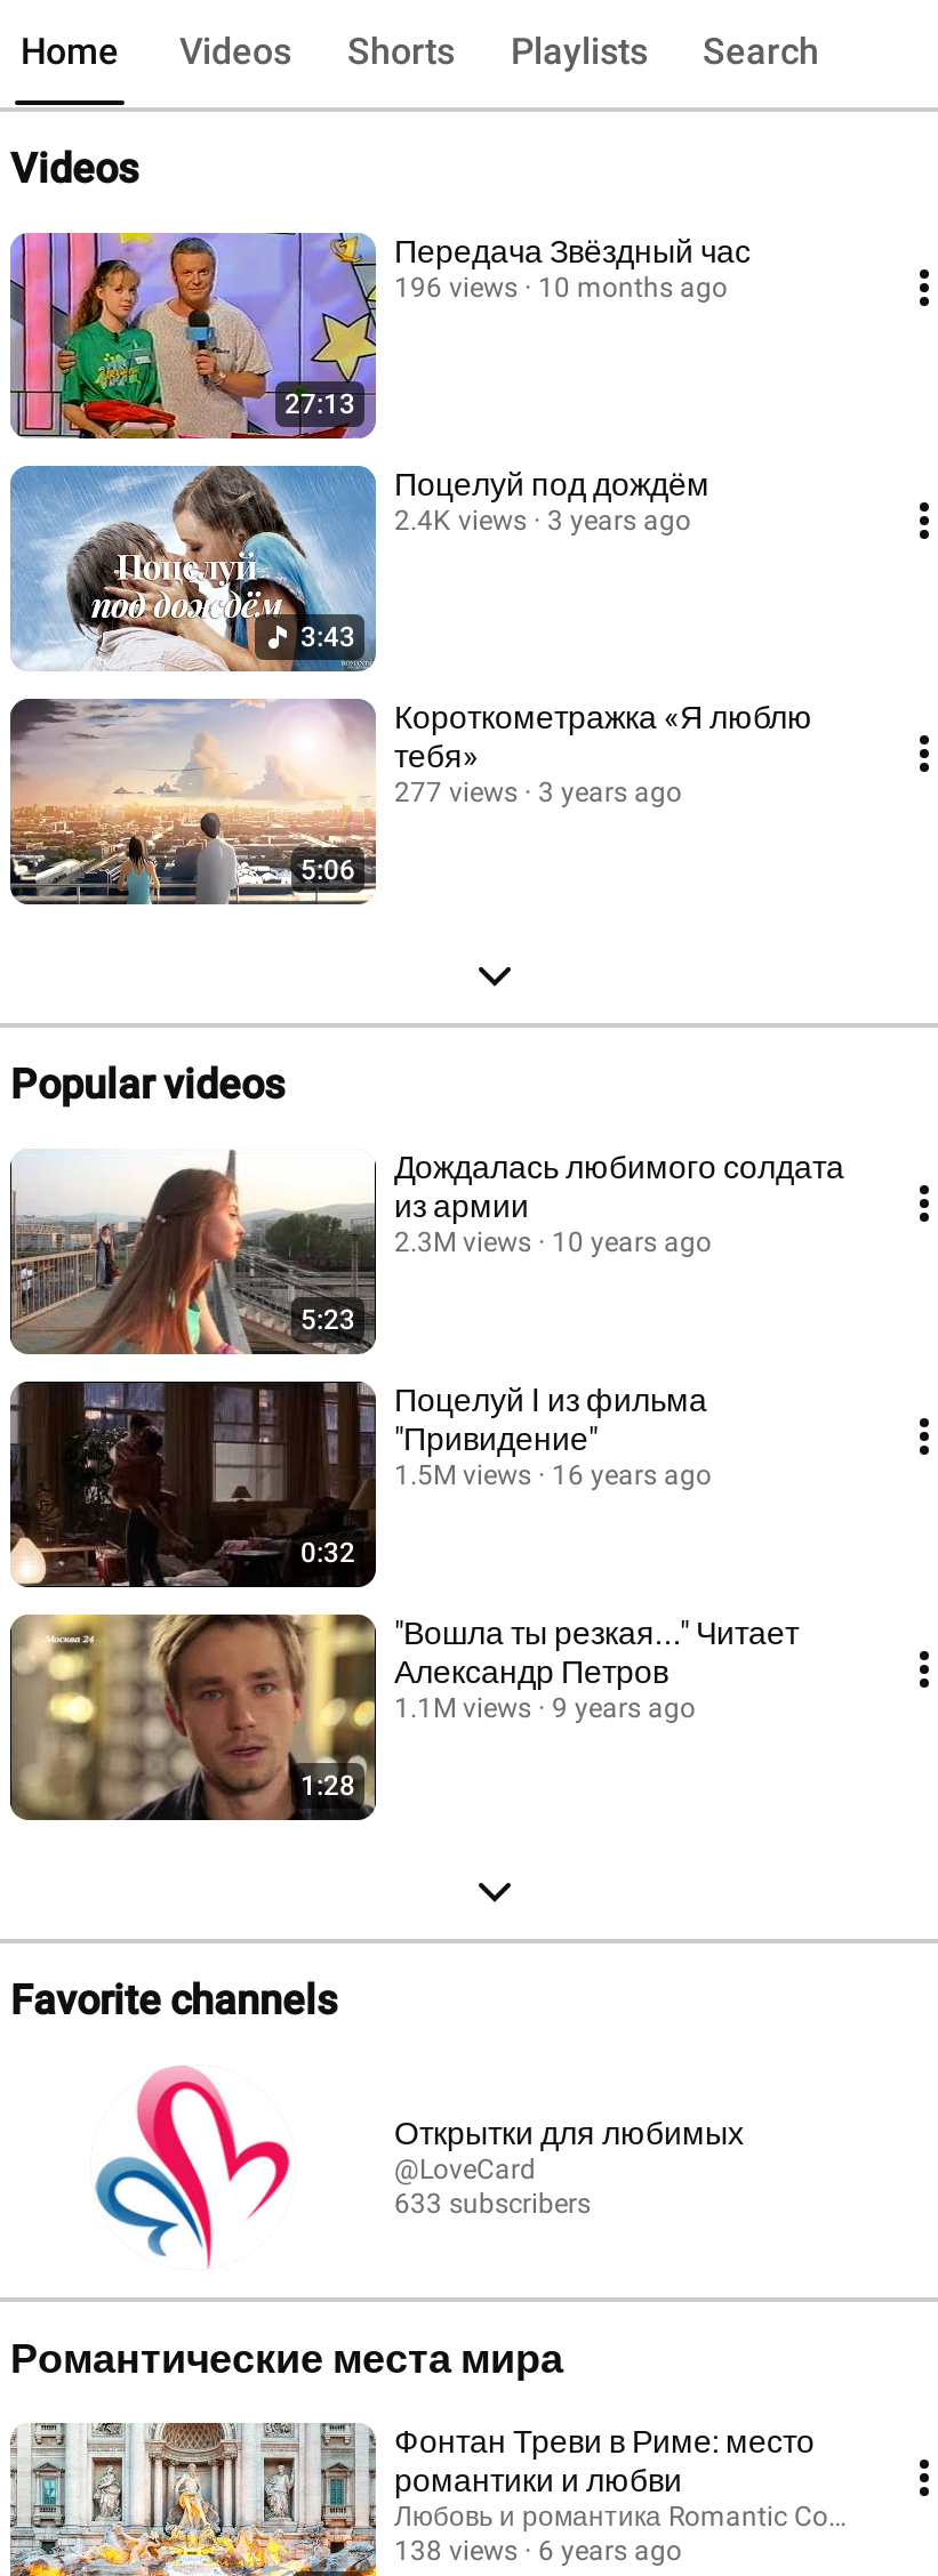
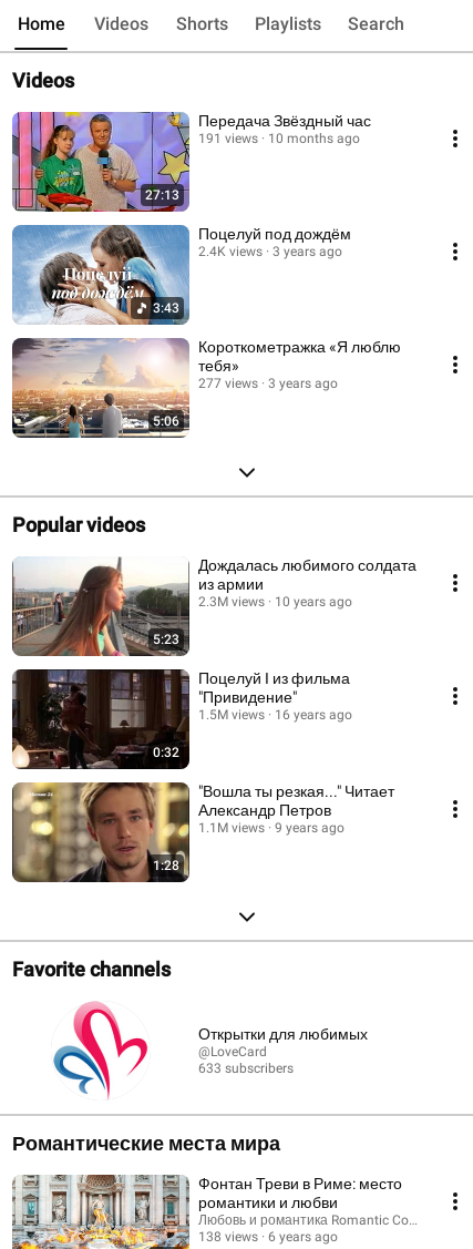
[394,272,728,304] 196 views 10 months ago -> [198,131,360,146] 191 views 10 months ago

